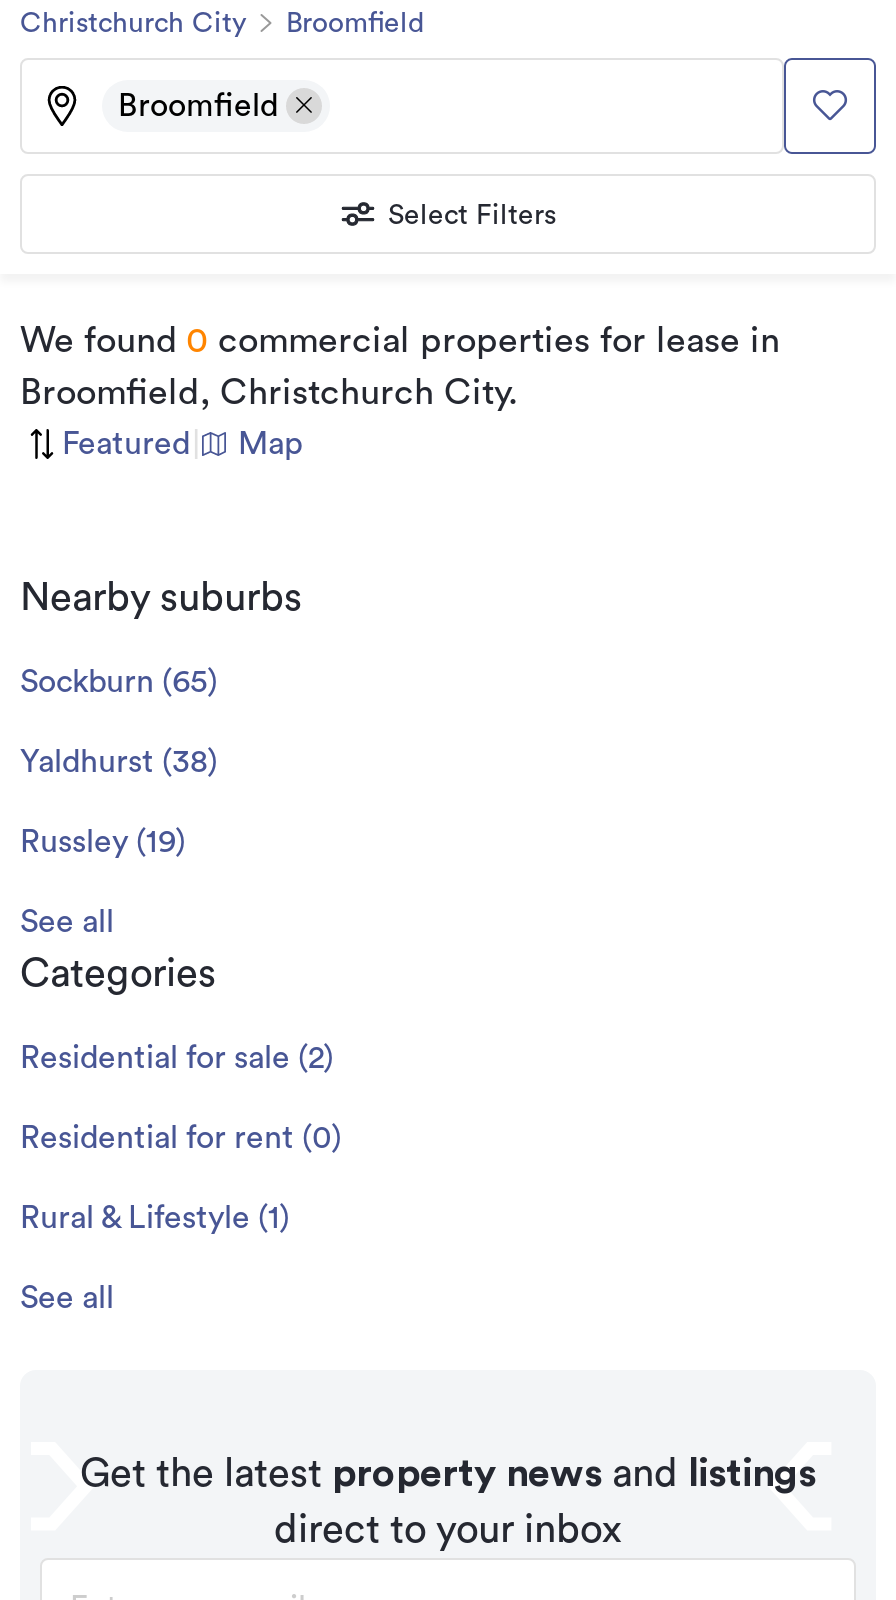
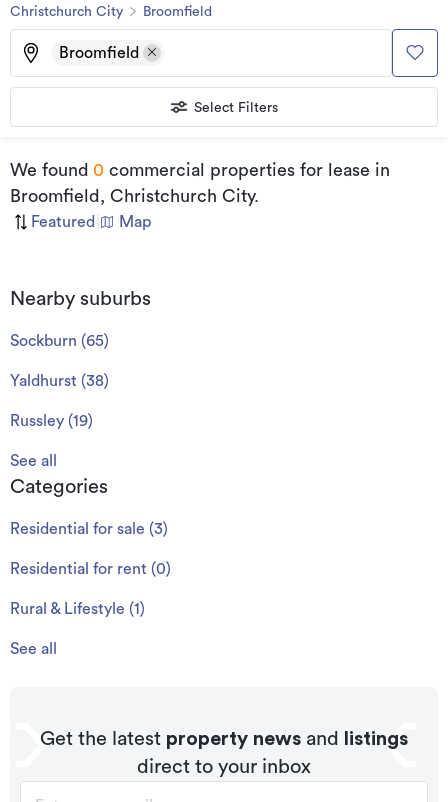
[20,1042,334,1074] Residential for sale (2) -> [10,521,168,537] Residential for sale (3)

